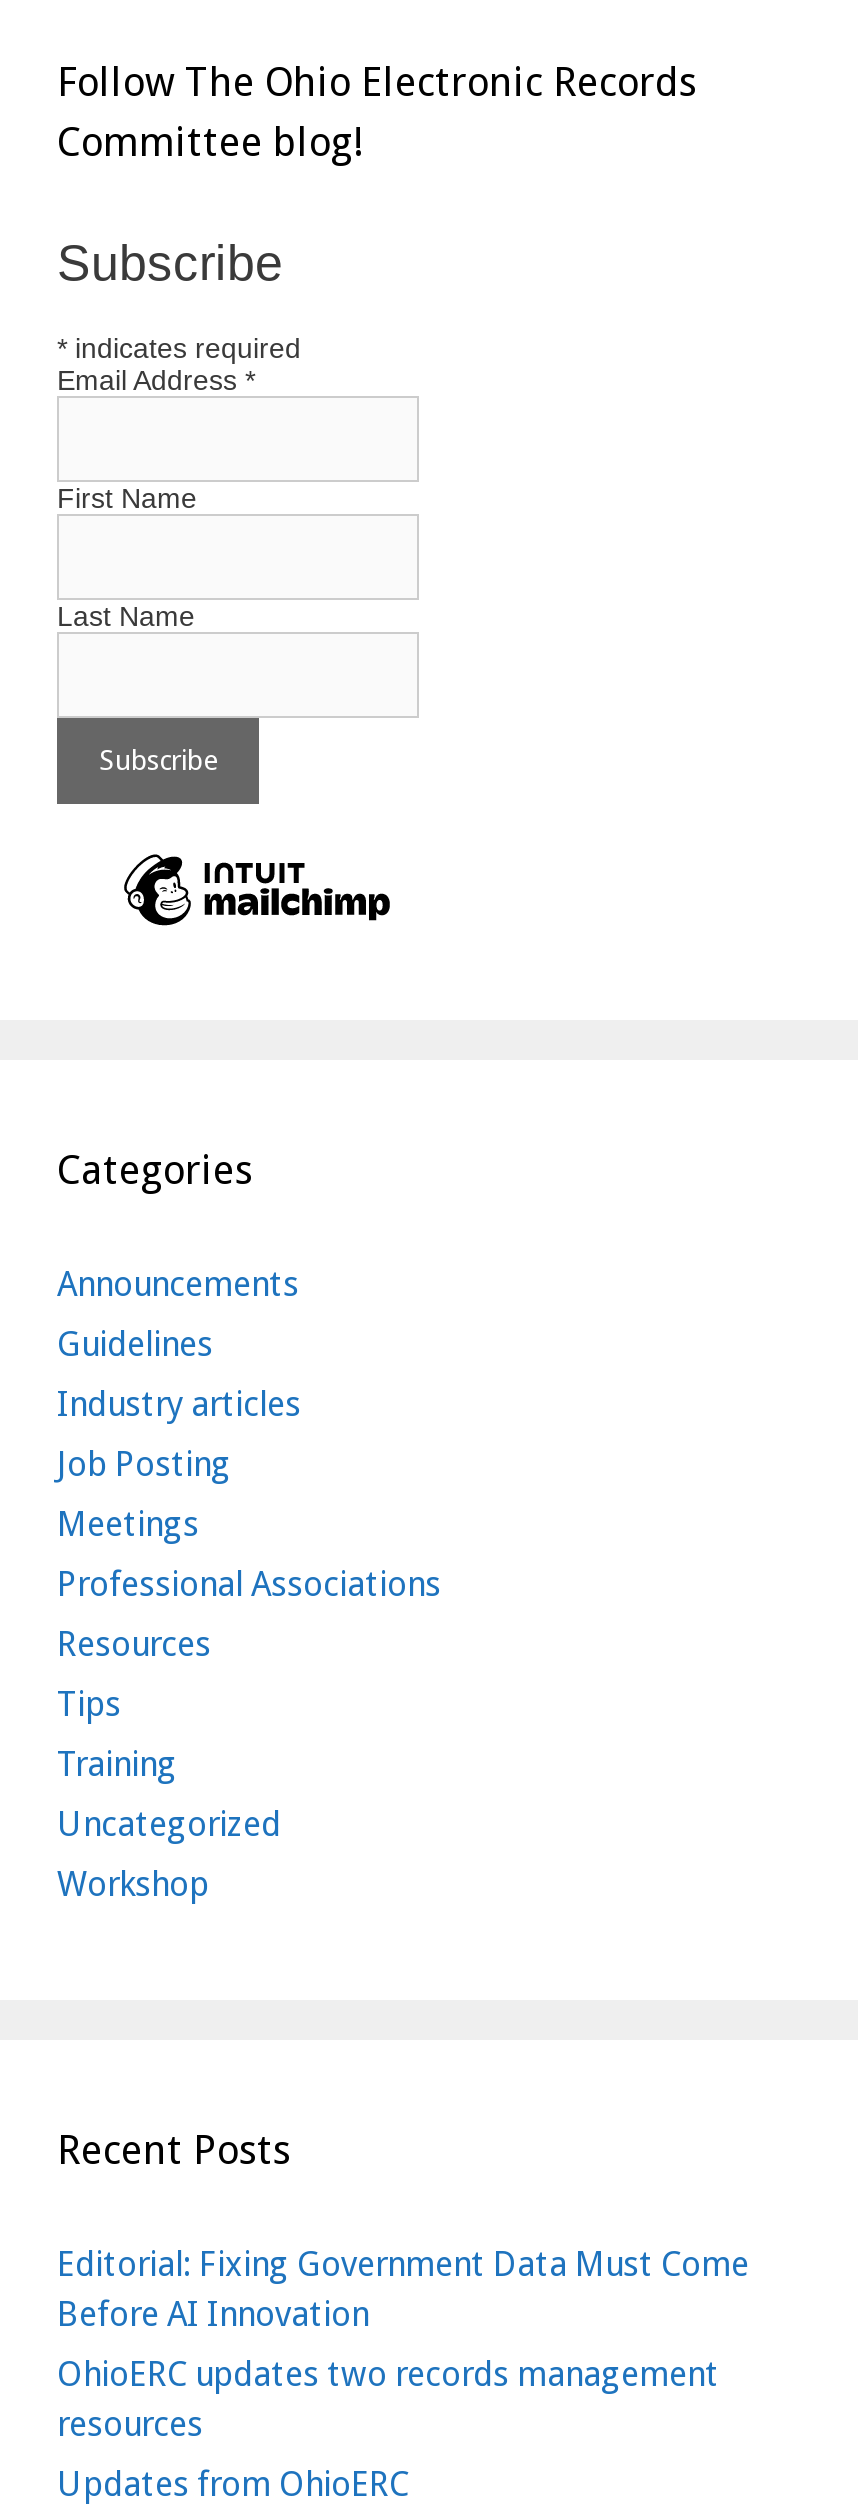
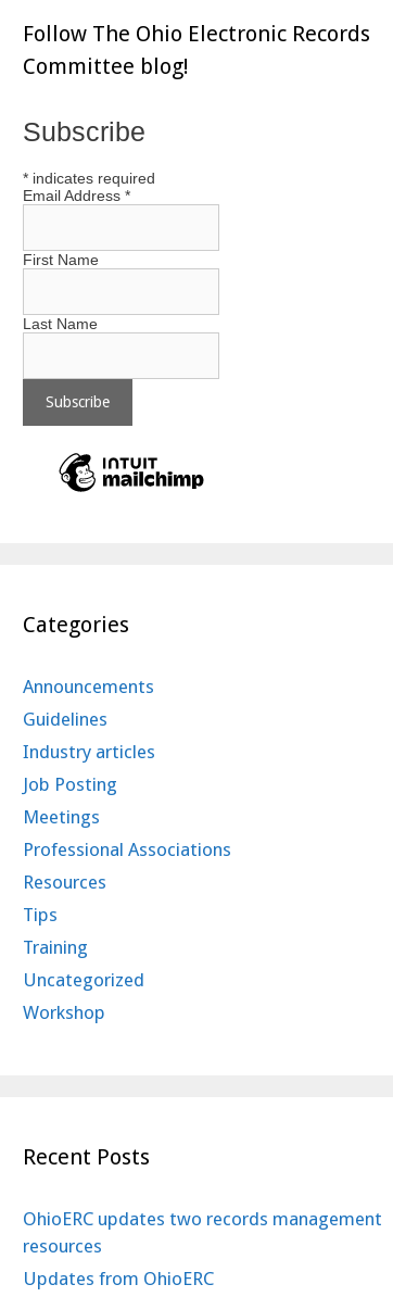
[57,2243,749,2333] Editorial: Fixing Government Data Must Come | Before AI Innovation -> none

